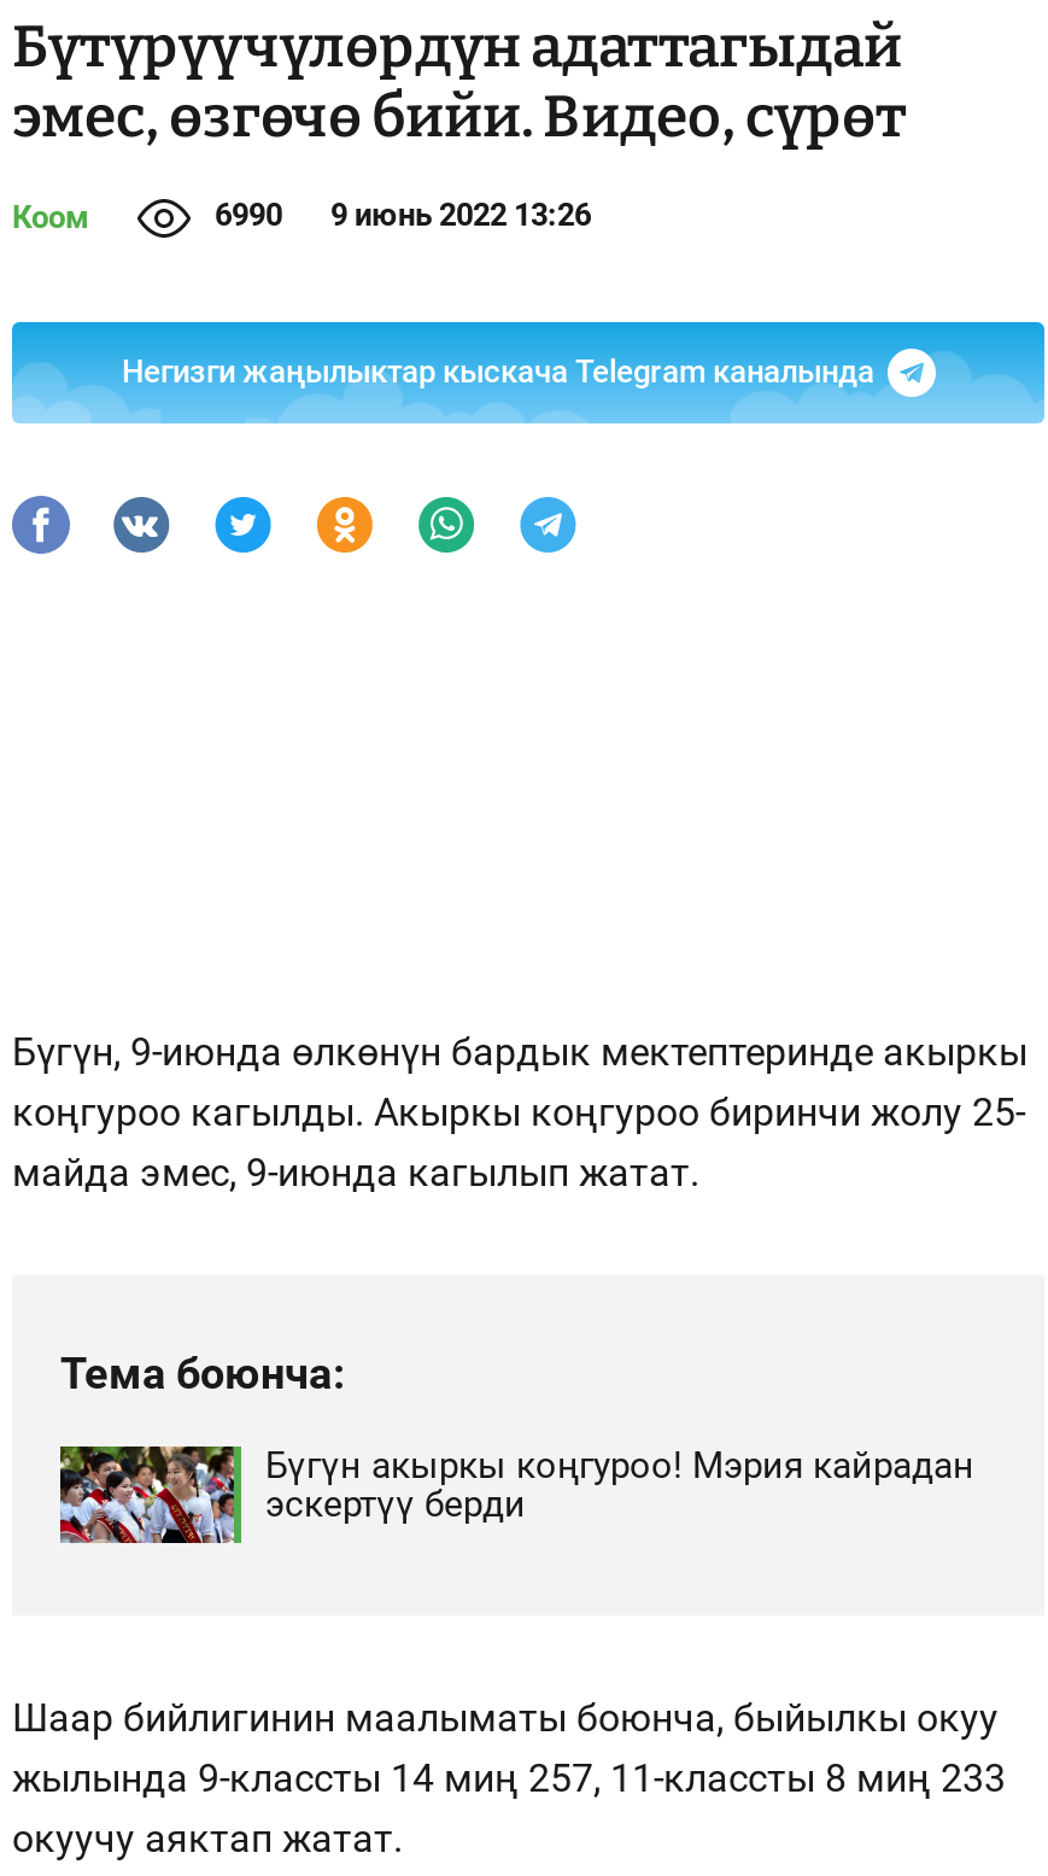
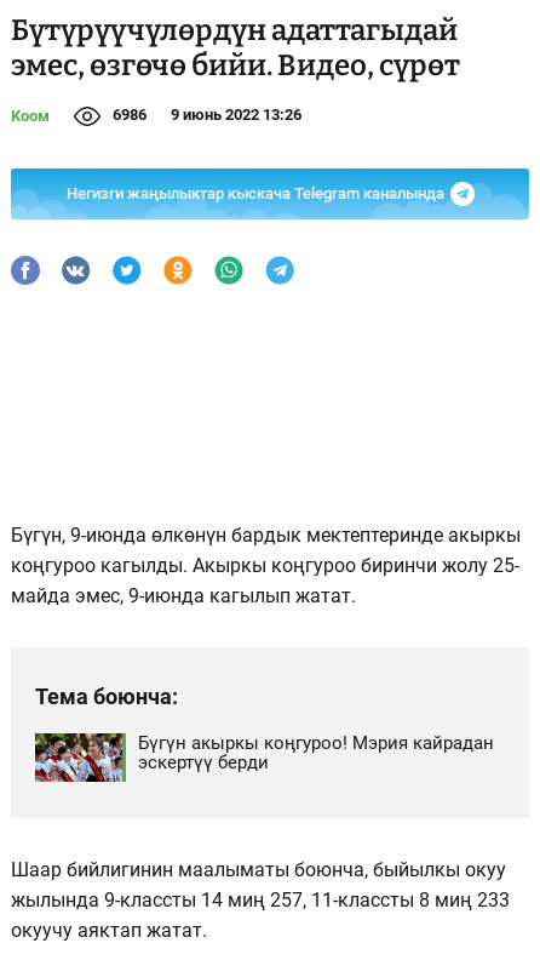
[215,197,591,233] 6990 9 июнь 2022 13:26 -> [113,105,301,124] 6986 9 июнь 2022 13:26

